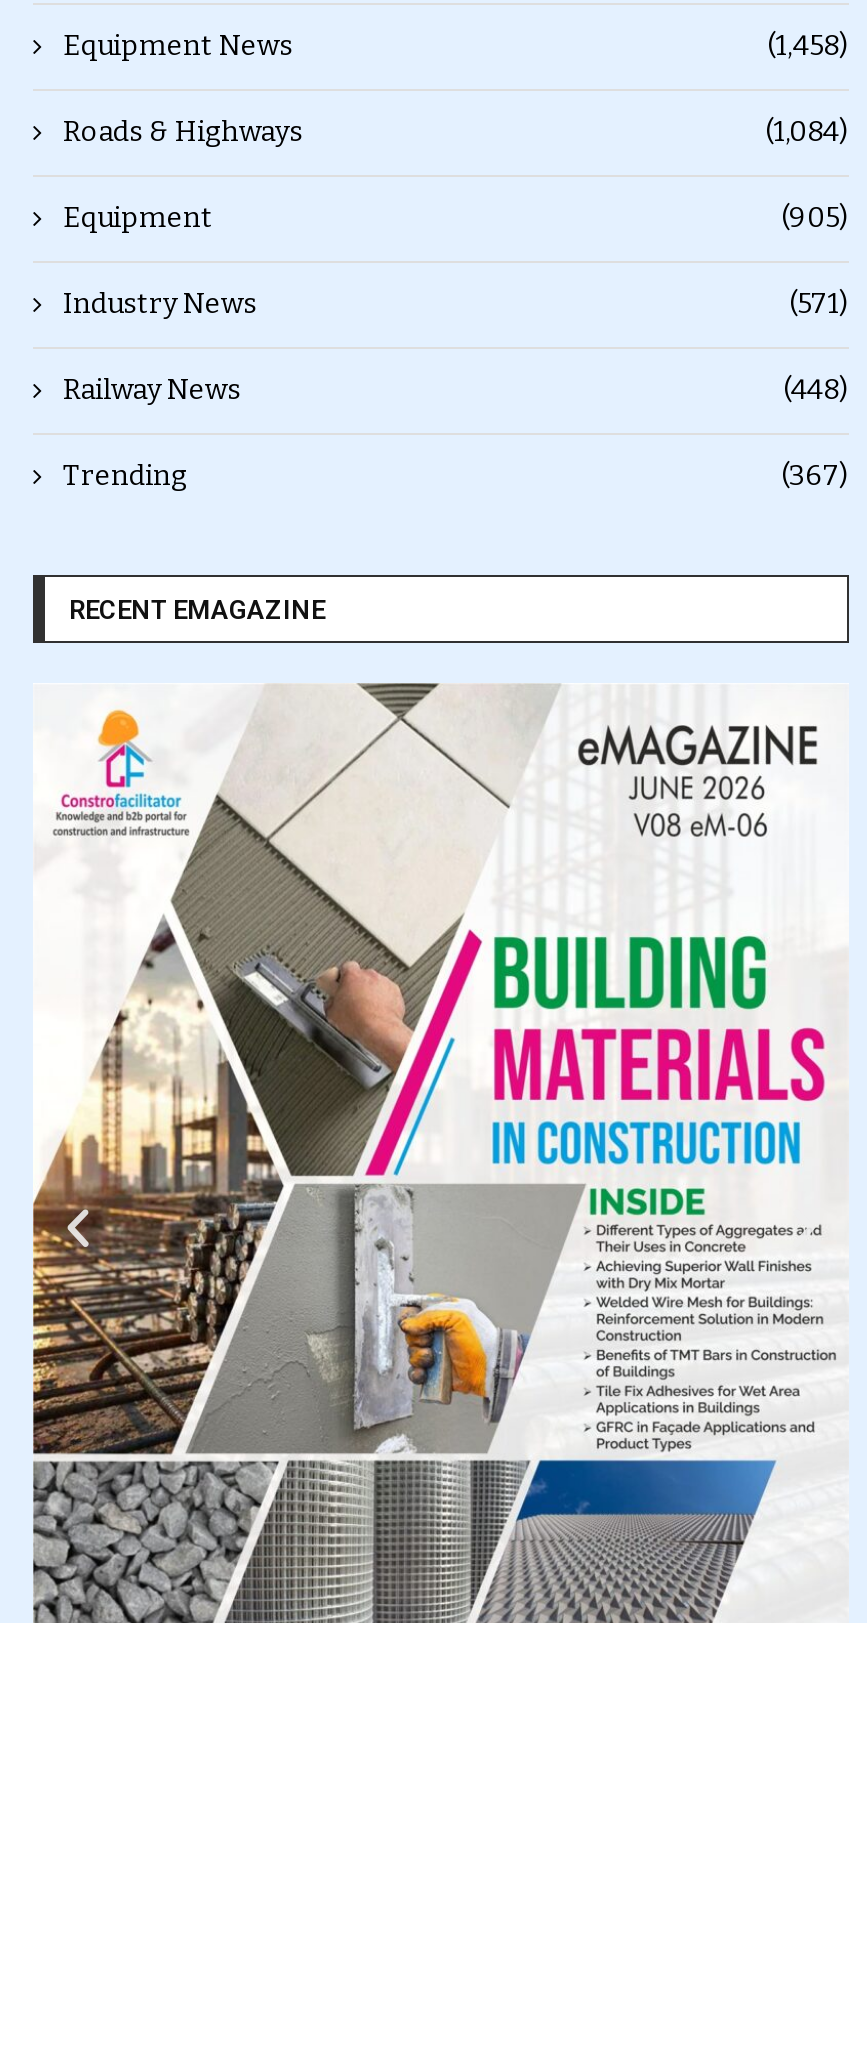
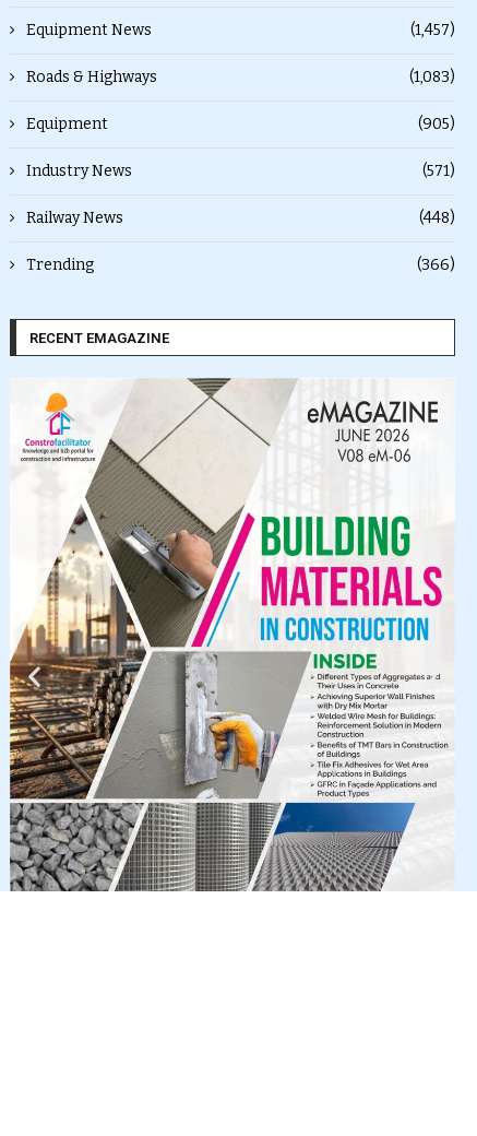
[767,28,849,62] (1,458) -> [410,20,455,39] (1,457)
[765,114,849,148] (1,084) -> [409,67,455,86] (1,083)
[781,458,849,492] (367) -> [417,255,455,274] (366)

